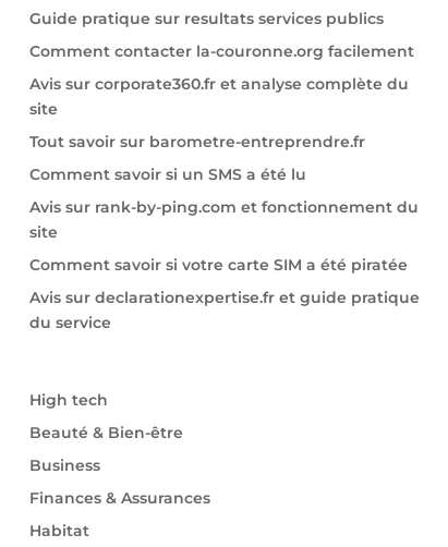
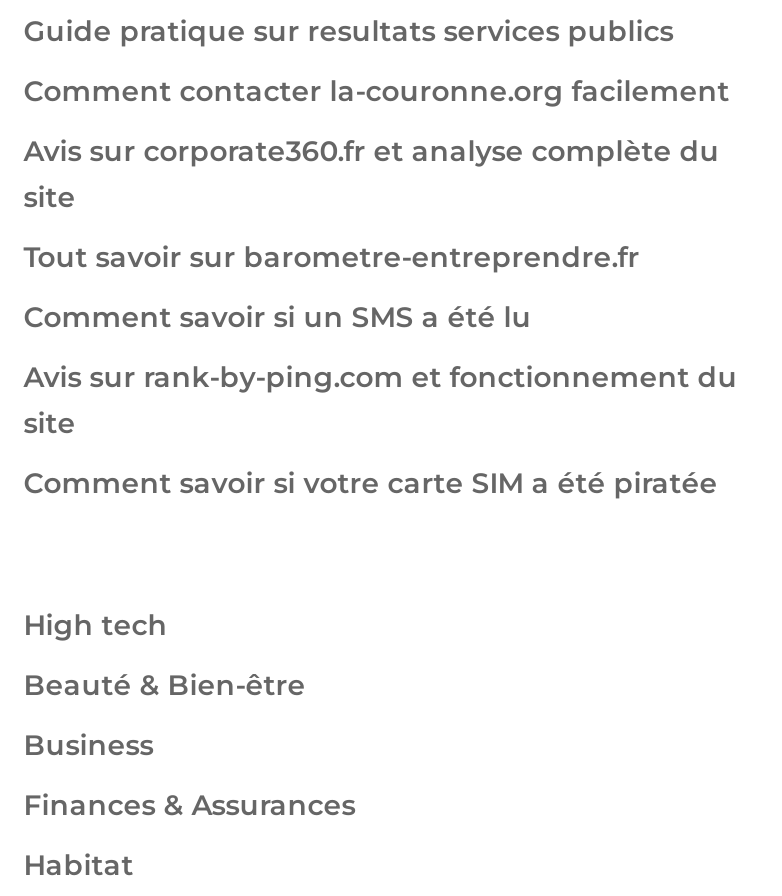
[29,287,419,332] Avis sur declarationexpertise.fr et guide pratique | du service -> none

